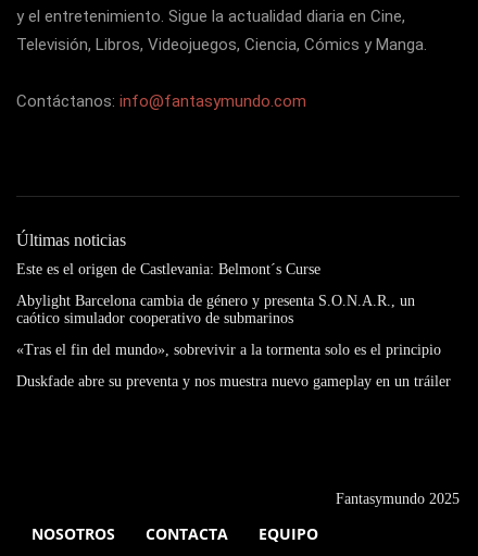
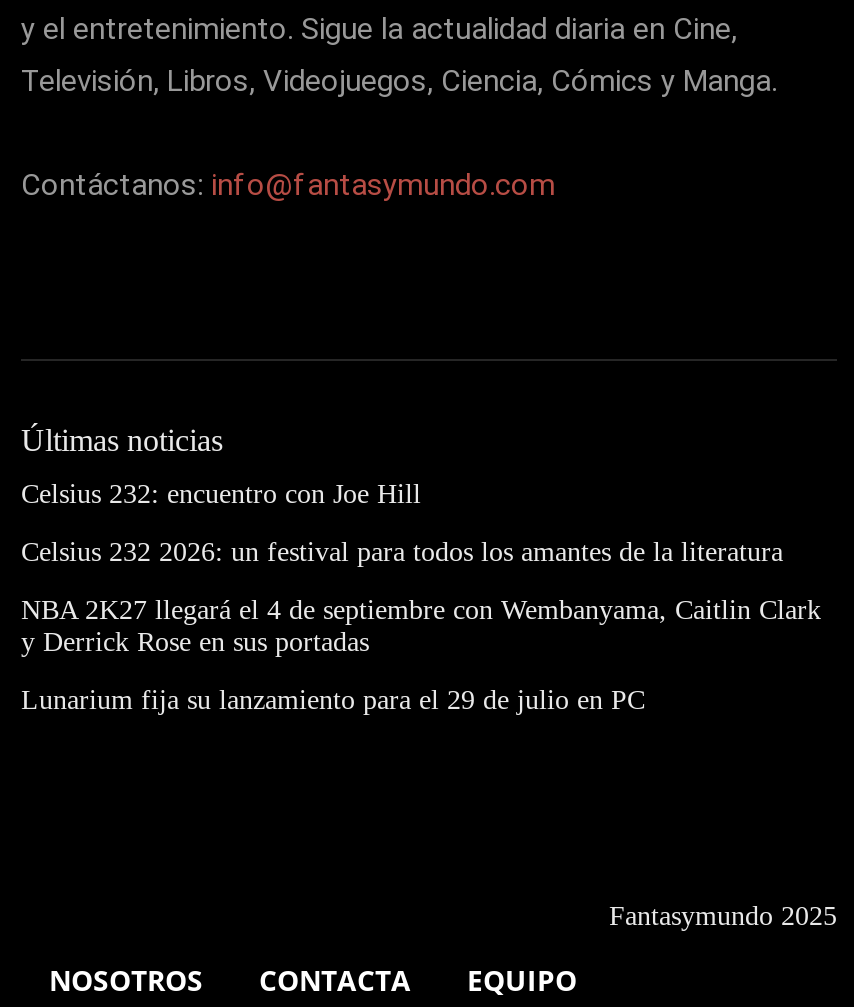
[16,261,320,277] Este es el origen de Castlevania: Belmont´s Curse -> [21,478,421,508] Celsius 232: encuentro con Joe Hill
[16,292,415,326] Abylight Barcelona cambia de género y presenta S.O.N.A.R., un | caótico simulador cooperativo de submarinos -> [21,536,783,566] Celsius 232 2026: un festival para todos los amantes de la literatura
[16,341,441,358] «Tras el fin del mundo», sobrevivir a la tormenta solo es el principio -> [21,594,821,656] NBA 2K27 llegará el 4 de septiembre con Wembanyama, Caitlin Clark | y Derrick Rose en sus portadas
[16,373,451,389] Duskfade abre su preventa y nos muestra nuevo gameplay en un tráiler -> [21,684,645,714] Lunarium fija su lanzamiento para el 29 de julio en PC

